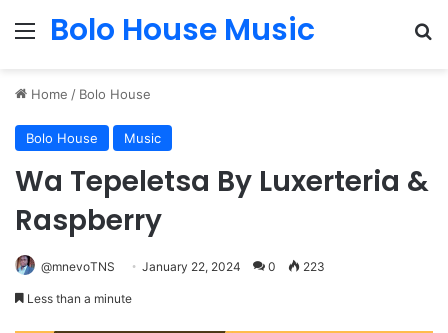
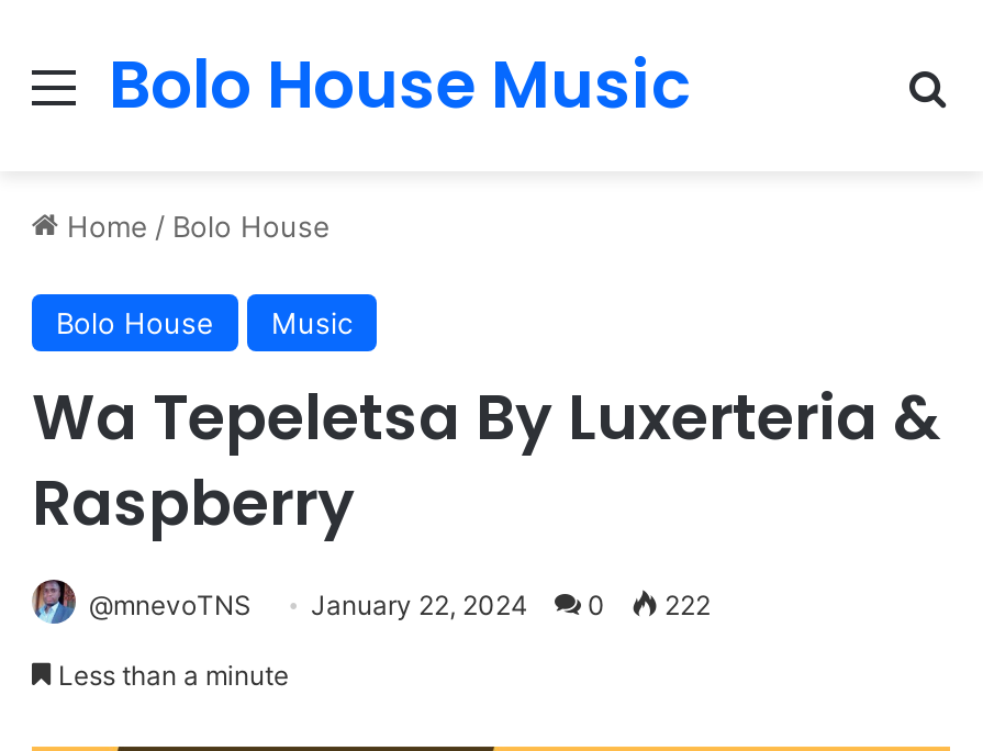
[41,259,325,274] @mnevoTNS January 22, 2024 0 223 -> [89,589,711,621] @mnevoTNS January 22, 2024 0 222

